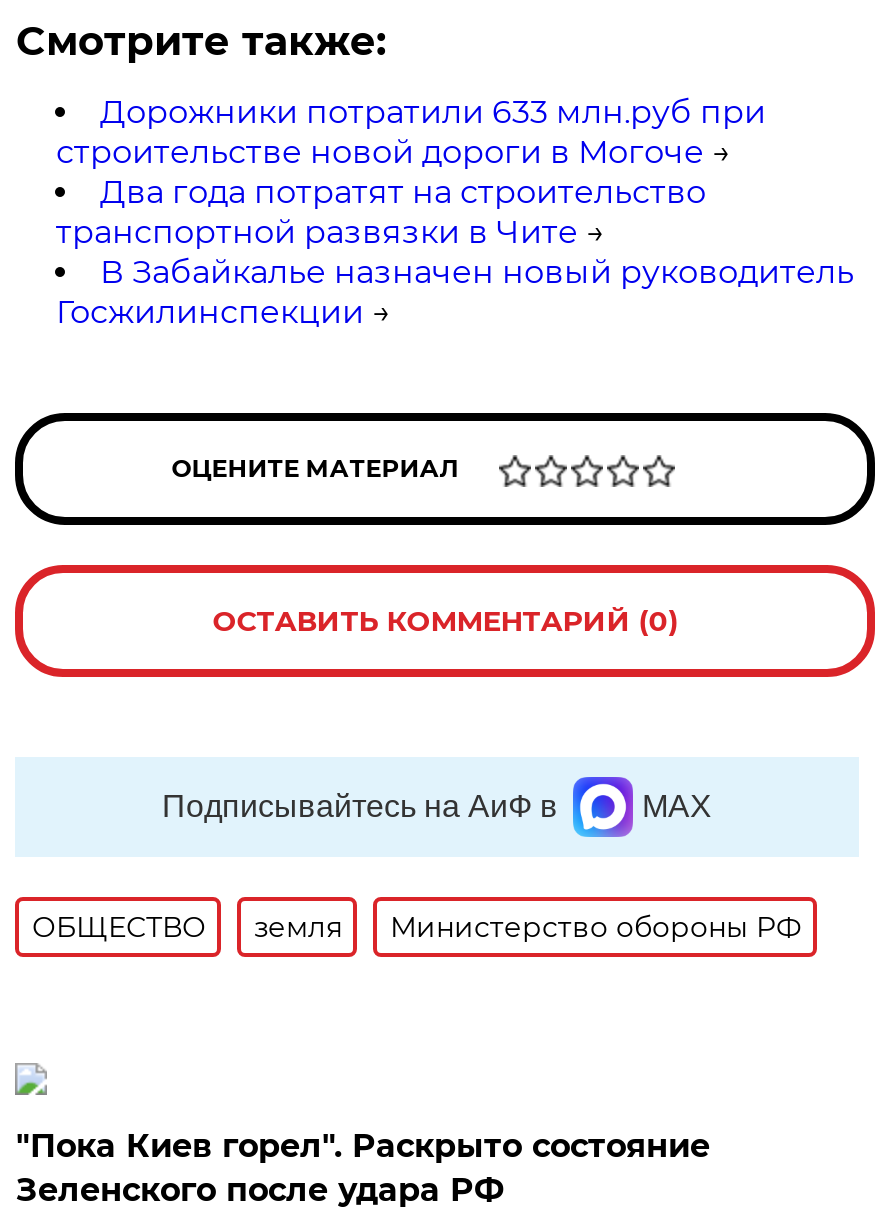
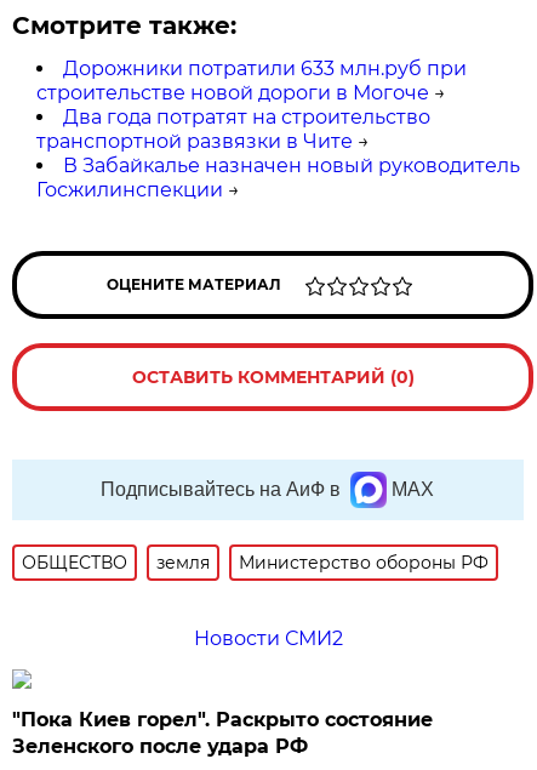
none -> [194,627,343,650] Новости СМИ2

